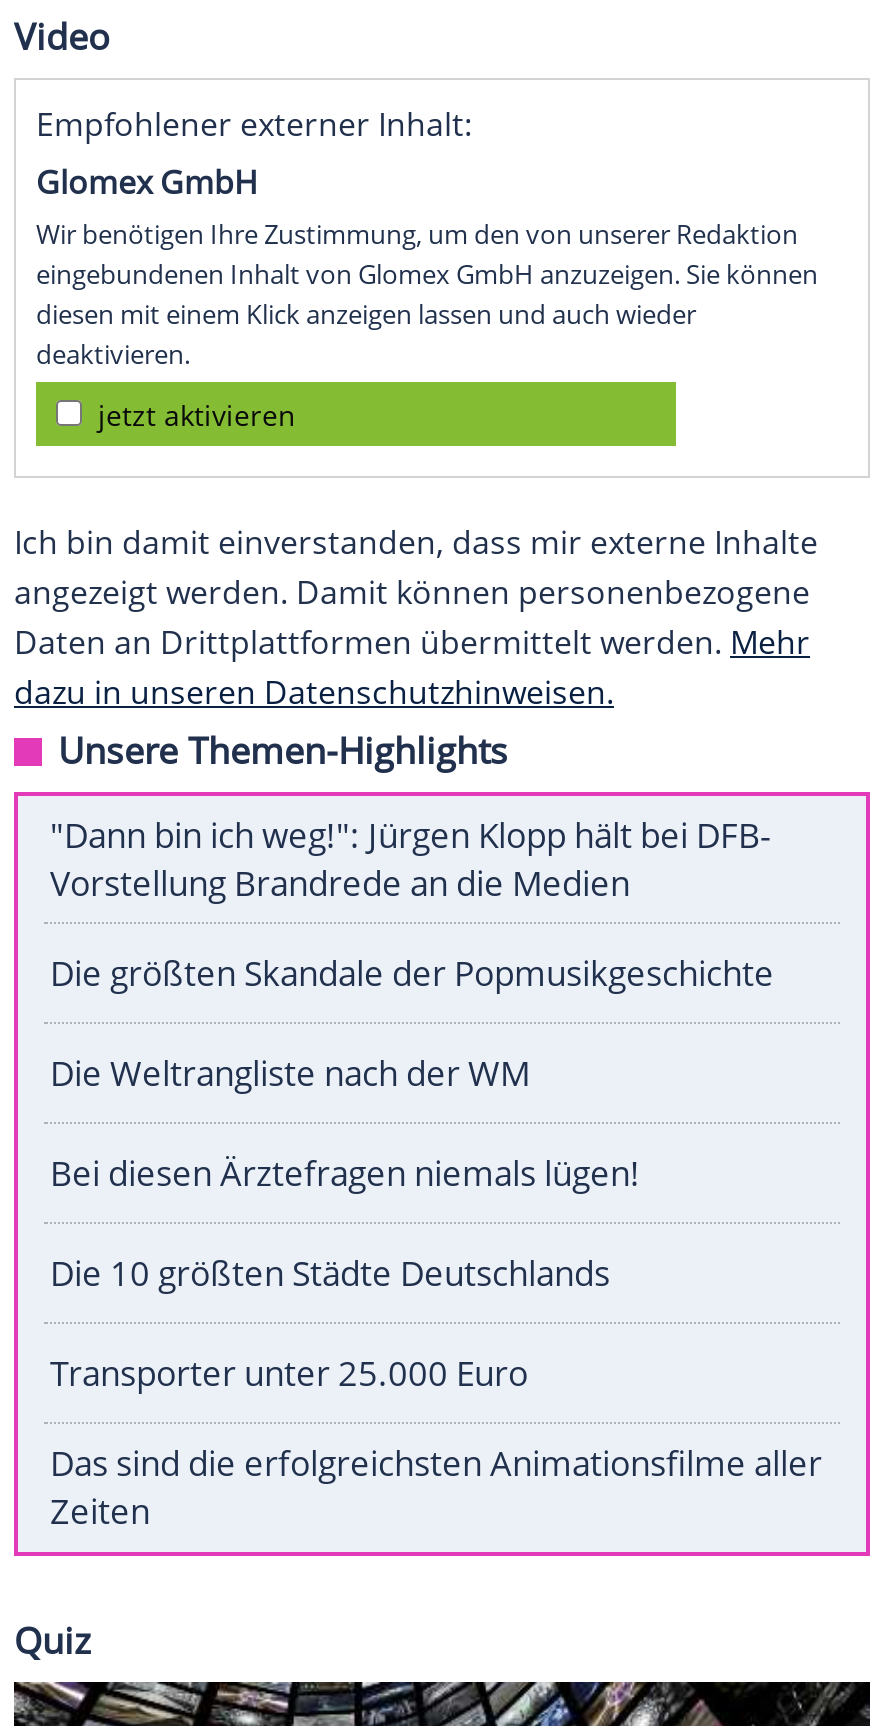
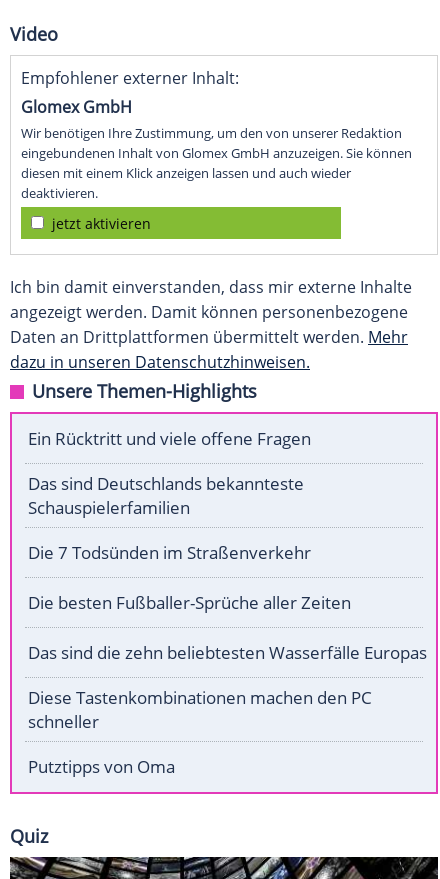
[50,813,770,907] "Dann bin ich weg!": Jürgen Klopp hält bei DFB- | Vorstellung Brandrede an die Medien -> [28,427,311,450] Ein Rücktritt und viele offene Fragen
[50,951,774,997] Die größten Skandale der Popmusikgeschichte -> [28,472,304,519] Das sind Deutschlands bekannteste | Schauspielerfamilien
[50,1051,530,1097] Die Weltrangliste nach der WM -> [28,541,311,564] Die 7 Todsünden im Straßenverkehr
[50,1151,640,1197] Bei diesen Ärztefragen niemals lügen! -> [28,591,351,614] Die besten Fußballer-Sprüche aller Zeiten
[50,1251,610,1297] Die 10 größten Städte Deutschlands -> [28,641,427,664] Das sind die zehn beliebtesten Wasserfälle Europas
[50,1351,528,1397] Transporter unter 25.000 Euro -> [28,686,372,733] Diese Tastenkombinationen machen den PC | schneller
[50,1441,822,1535] Das sind die erfolgreichsten Animationsfilme aller | Zeiten -> [28,755,175,778] Putztipps von Oma

